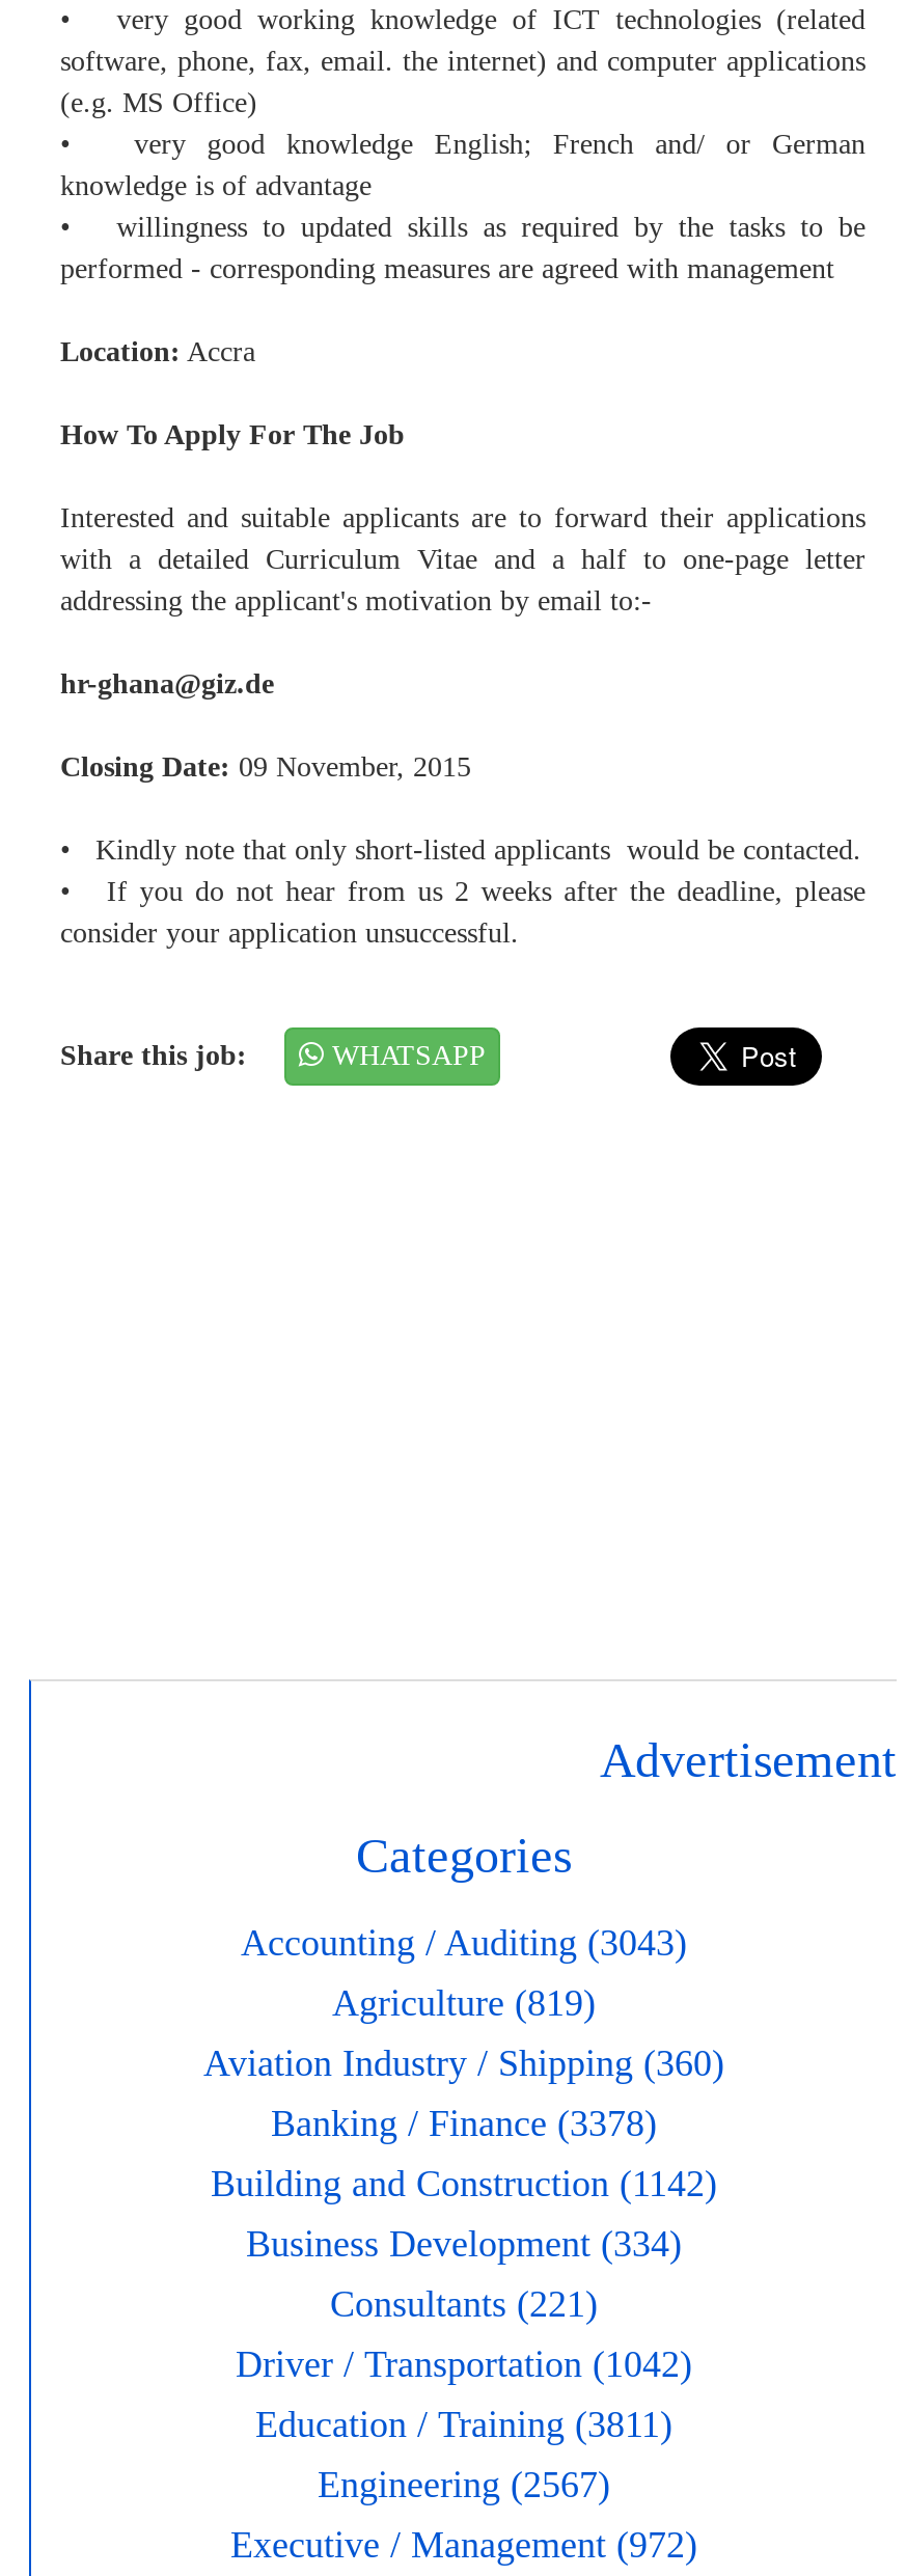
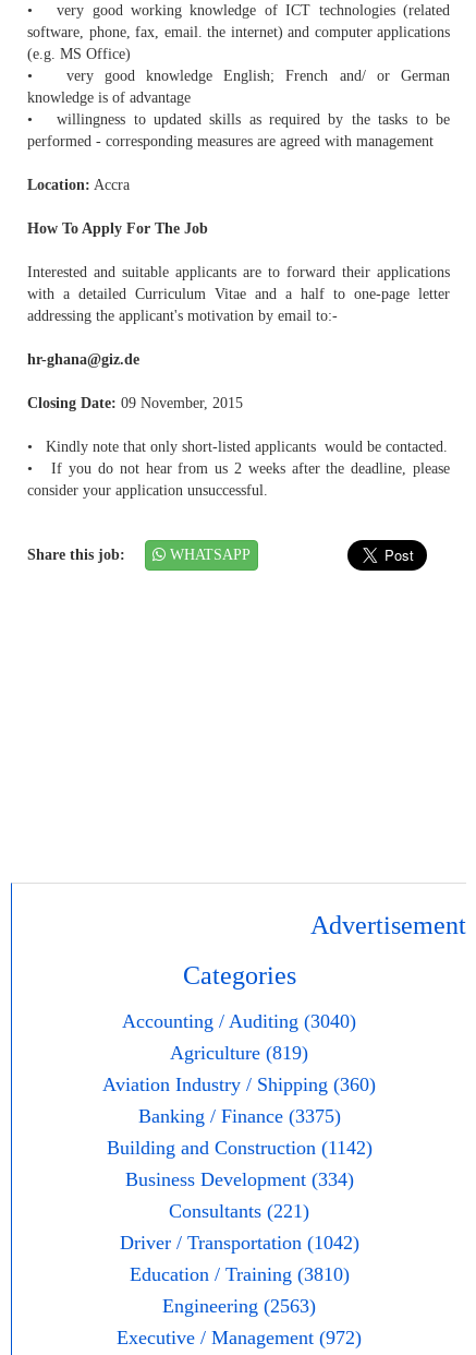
[241,1922,687,1964] Accounting / Auditing (3043) -> [122,1010,356,1032] Accounting / Auditing (3040)
[271,2103,657,2144] Banking / Finance (3378) -> [138,1105,340,1127] Banking / Finance (3375)
[255,2404,672,2445] Education / Training (3811) -> [129,1263,349,1285] Education / Training (3810)
[318,2464,610,2506] Engineering (2567) -> [162,1295,316,1317] Engineering (2563)

